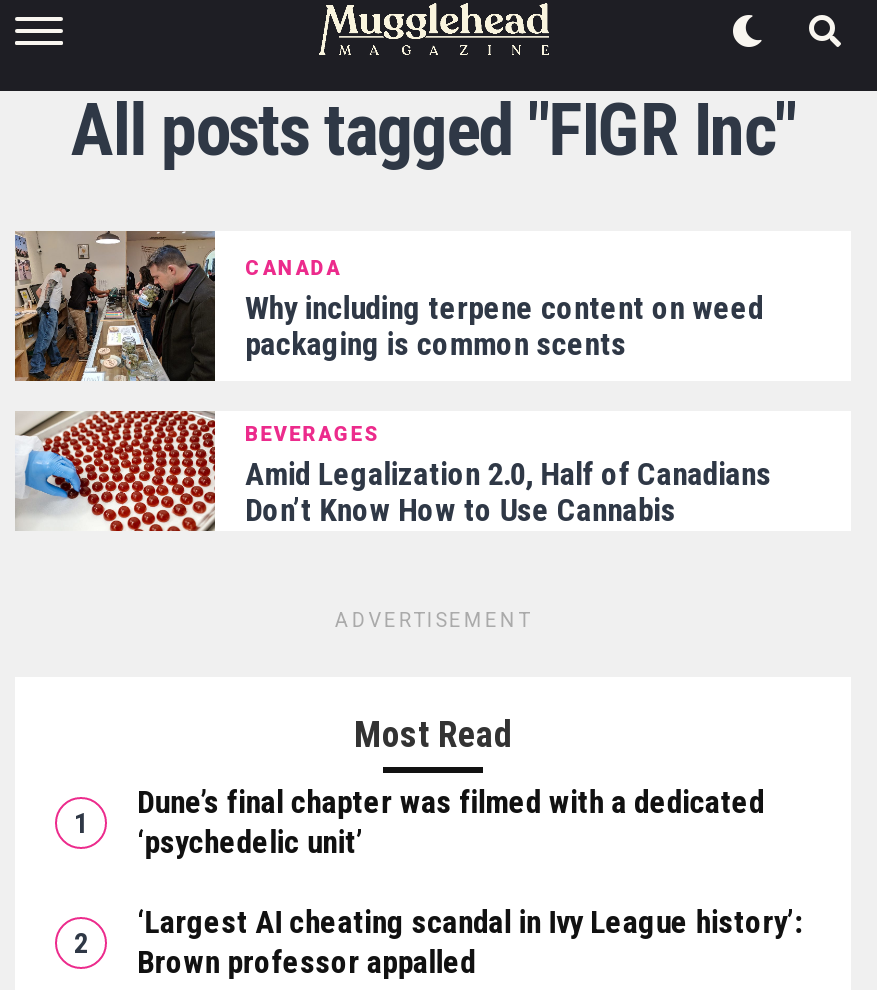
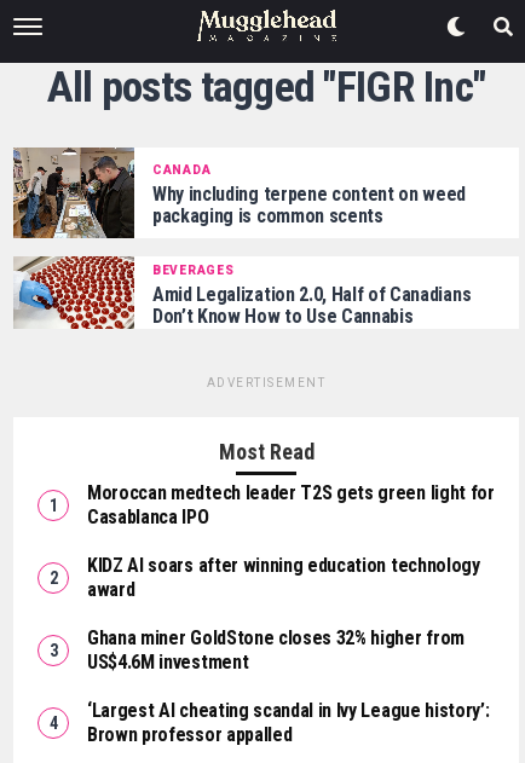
[137,784,764,862] Dune’s final chapter was filmed with a dedicated | ‘psychedelic unit’ -> [87,482,494,674] Moroccan medtech leader T2S gets green light for | Casablanca IPO | KIDZ AI soars after winning education technology | award | Ghana miner GoldStone closes 32% higher from | US$4.6M investment

